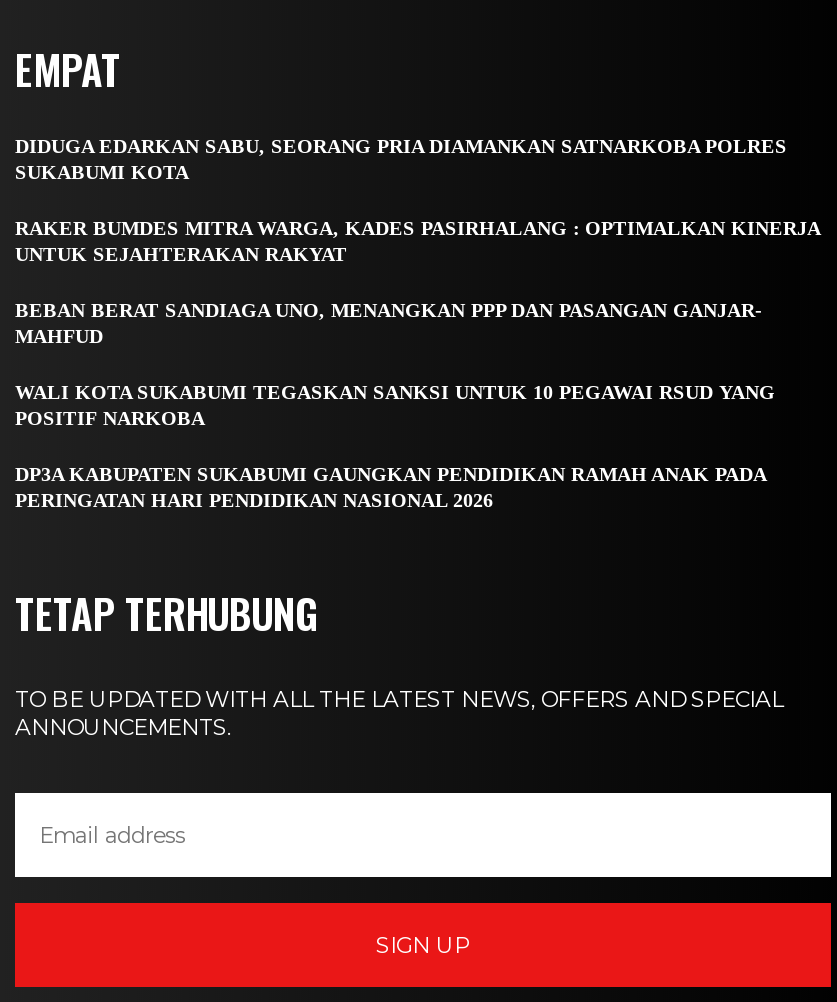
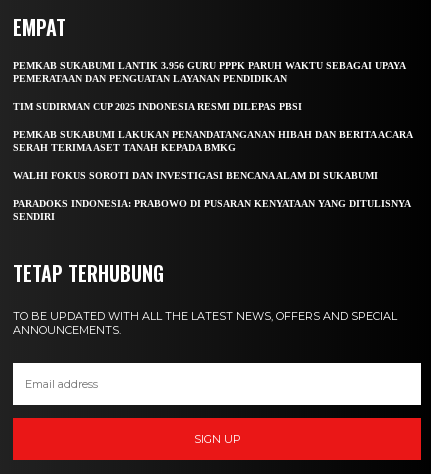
[15,136,787,184] DIDUGA EDARKAN SABU, SEORANG PRIA DIAMANKAN SATNARKOBA POLRES | SUKABUMI KOTA -> [13,60,406,84] PEMKAB SUKABUMI LANTIK 3.956 GURU PPPK PARUH WAKTU SEBAGAI UPAYA | PEMERATAAN DAN PENGUATAN LAYANAN PENDIDIKAN
[15,218,821,266] RAKER BUMDES MITRA WARGA, KADES PASIRHALANG : OPTIMALKAN KINERJA | UNTUK SEJAHTERAKAN RAKYAT -> [13,101,305,112] TIM SUDIRMAN CUP 2025 INDONESIA RESMI DILEPAS PBSI
[15,300,761,348] BEBAN BERAT SANDIAGA UNO, MENANGKAN PPP DAN PASANGAN GANJAR- | MAHFUD -> [13,129,413,153] PEMKAB SUKABUMI LAKUKAN PENANDATANGANAN HIBAH DAN BERITA ACARA | SERAH TERIMA ASET TANAH KEPADA BMKG
[15,382,775,430] WALI KOTA SUKABUMI TEGASKAN SANKSI UNTUK 10 PEGAWAI RSUD YANG | POSITIF NARKOBA -> [13,170,381,181] WALHI FOKUS SOROTI DAN INVESTIGASI BENCANA ALAM DI SUKABUMI
[15,464,767,512] DP3A KABUPATEN SUKABUMI GAUNGKAN PENDIDIKAN RAMAH ANAK PADA | PERINGATAN HARI PENDIDIKAN NASIONAL 2026 -> [13,198,411,222] PARADOKS INDONESIA: PRABOWO DI PUSARAN KENYATAAN YANG DITULISNYA | SENDIRI

